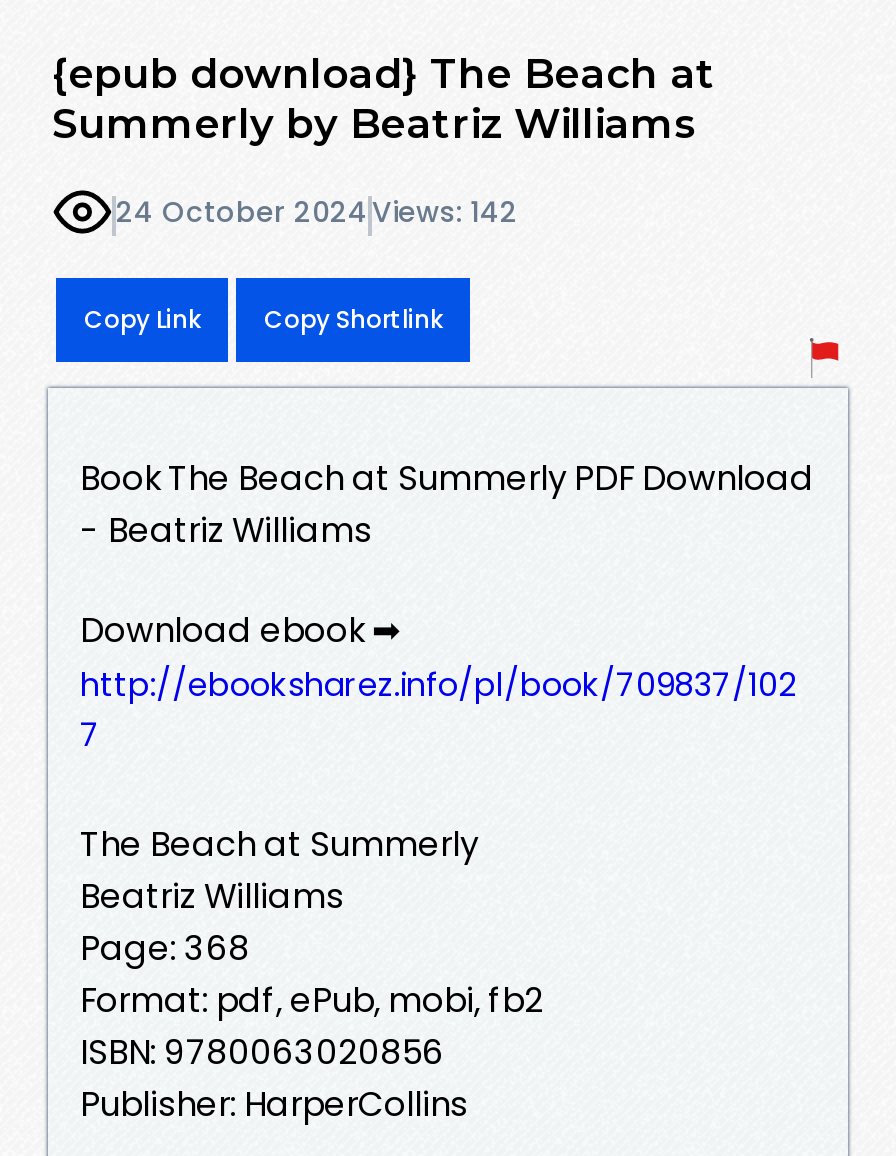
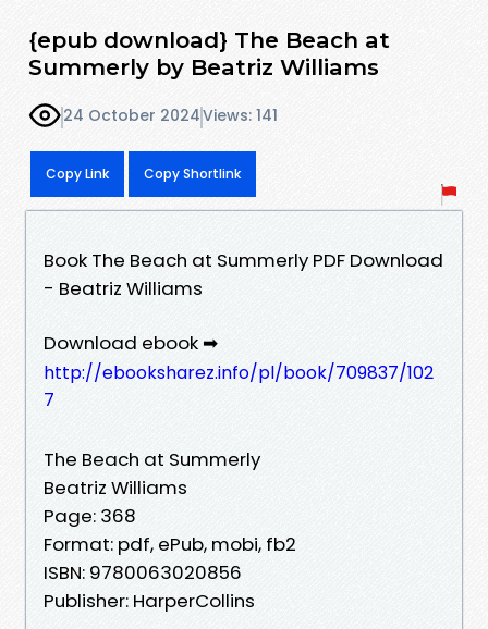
[116,193,518,233] 24 October 2024 Views: 142 -> [63,105,278,127] 24 October 2024 Views: 141

